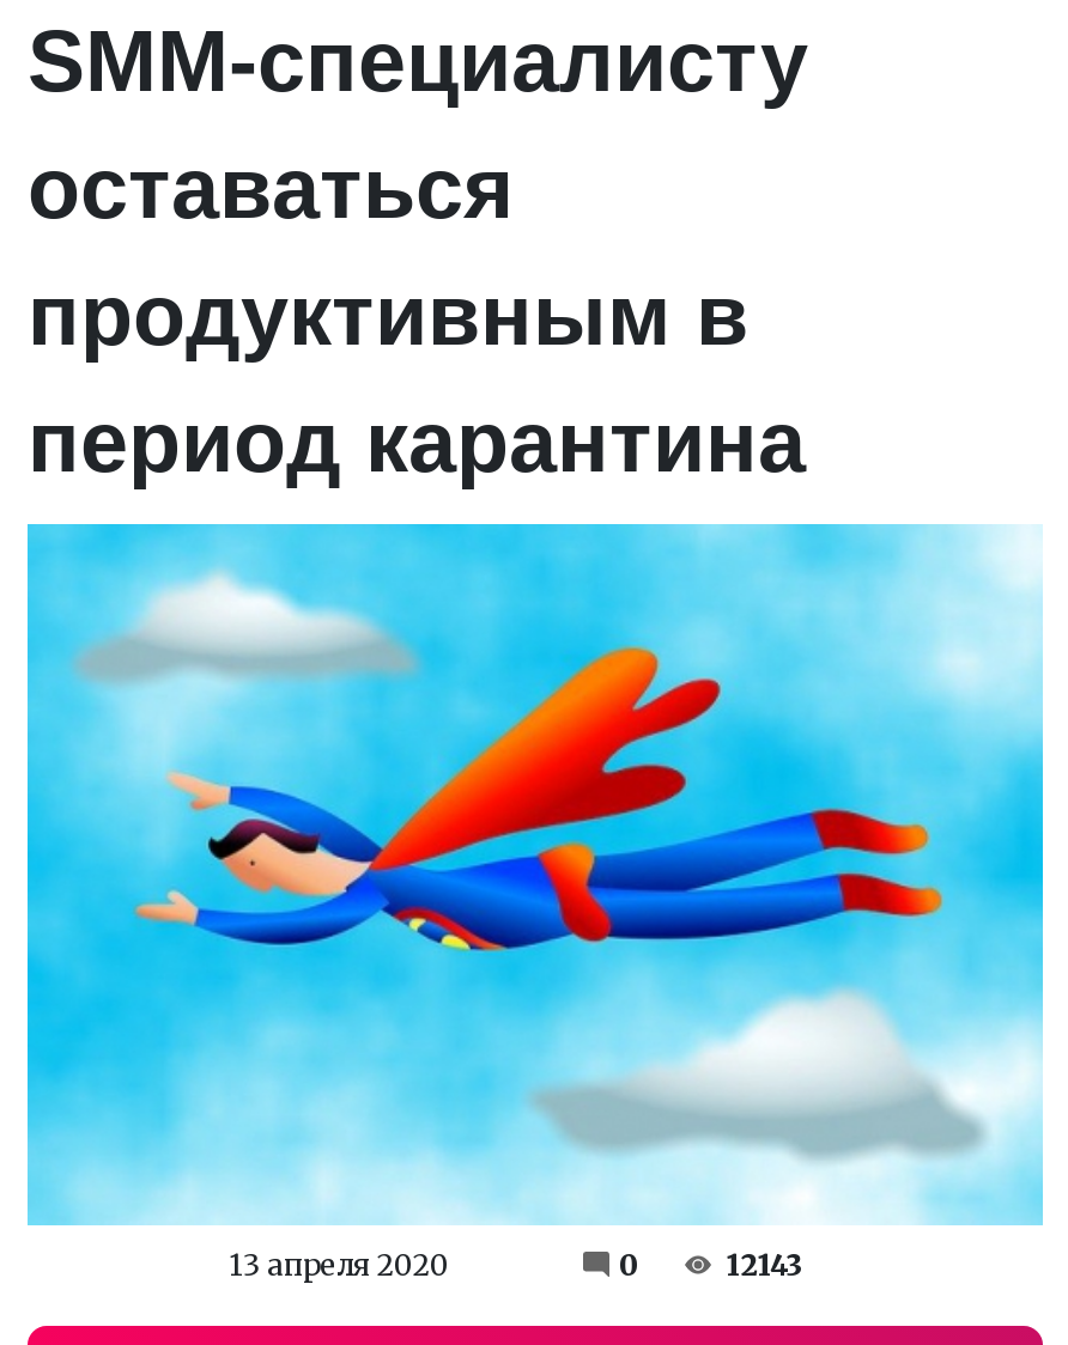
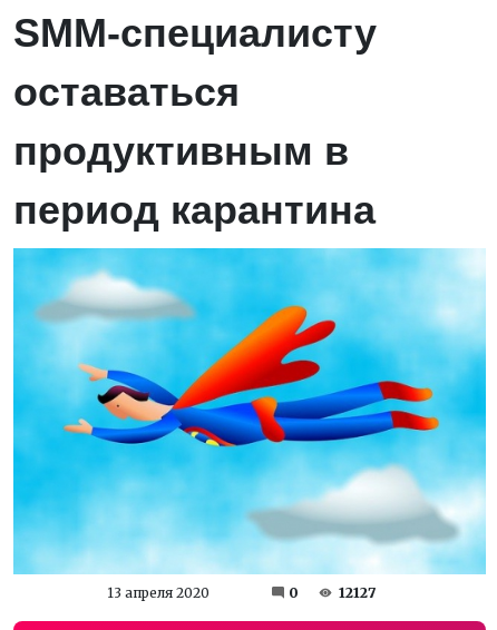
[727,1246,803,1282] 12143 -> [338,584,375,601] 12127

